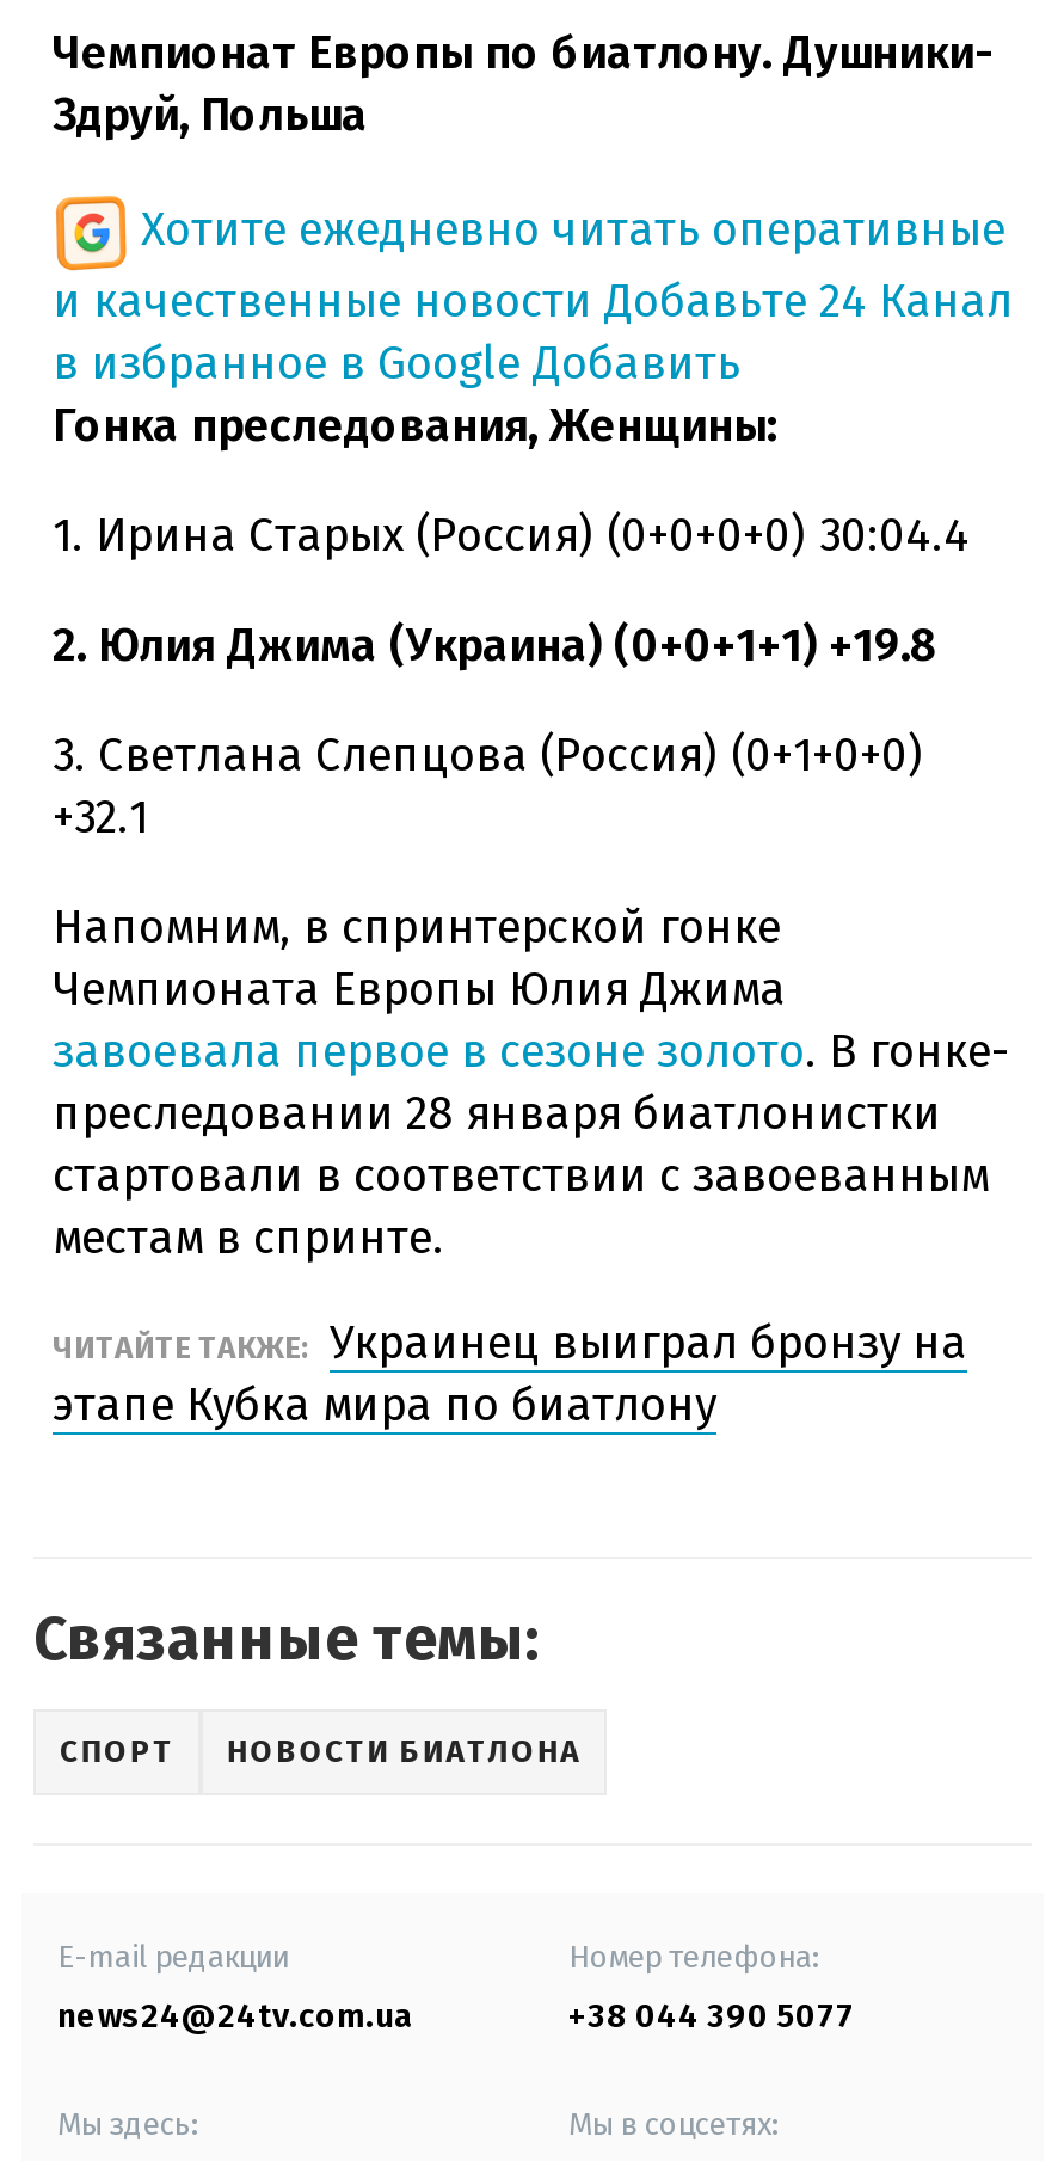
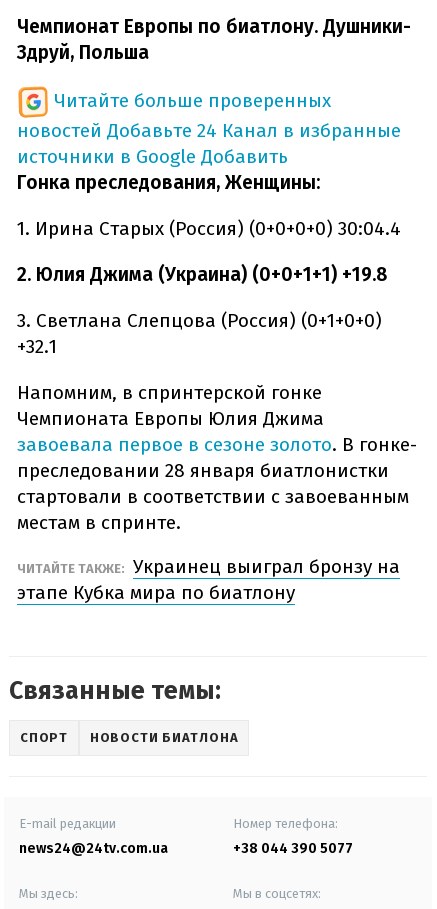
[53,201,1013,390] Хотите ежедневно читать оперативные | и качественные новости Добавьте 24 Канал | в избранное в Google Добавить -> [17,89,401,168] Читайте больше проверенных | новостей Добавьте 24 Канал в избранные | источники в Google Добавить

